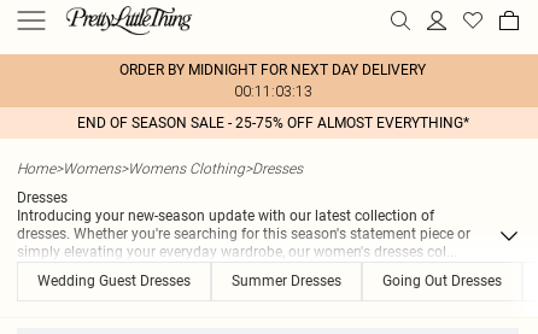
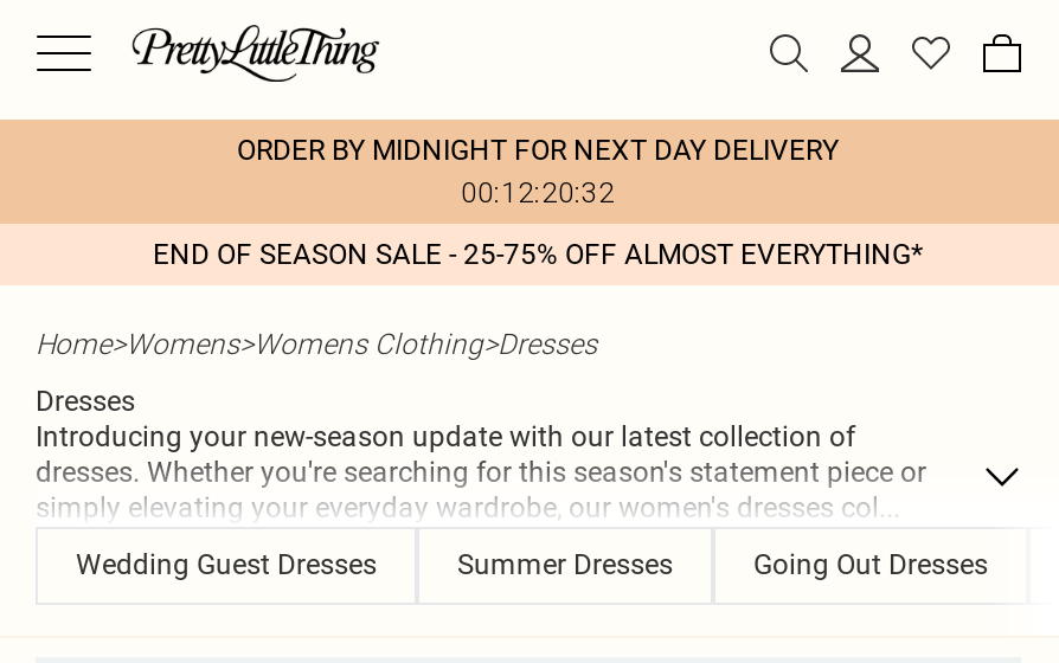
[233,82,312,100] 00:11:03:13 -> [461,174,615,210] 00:12:20:32

